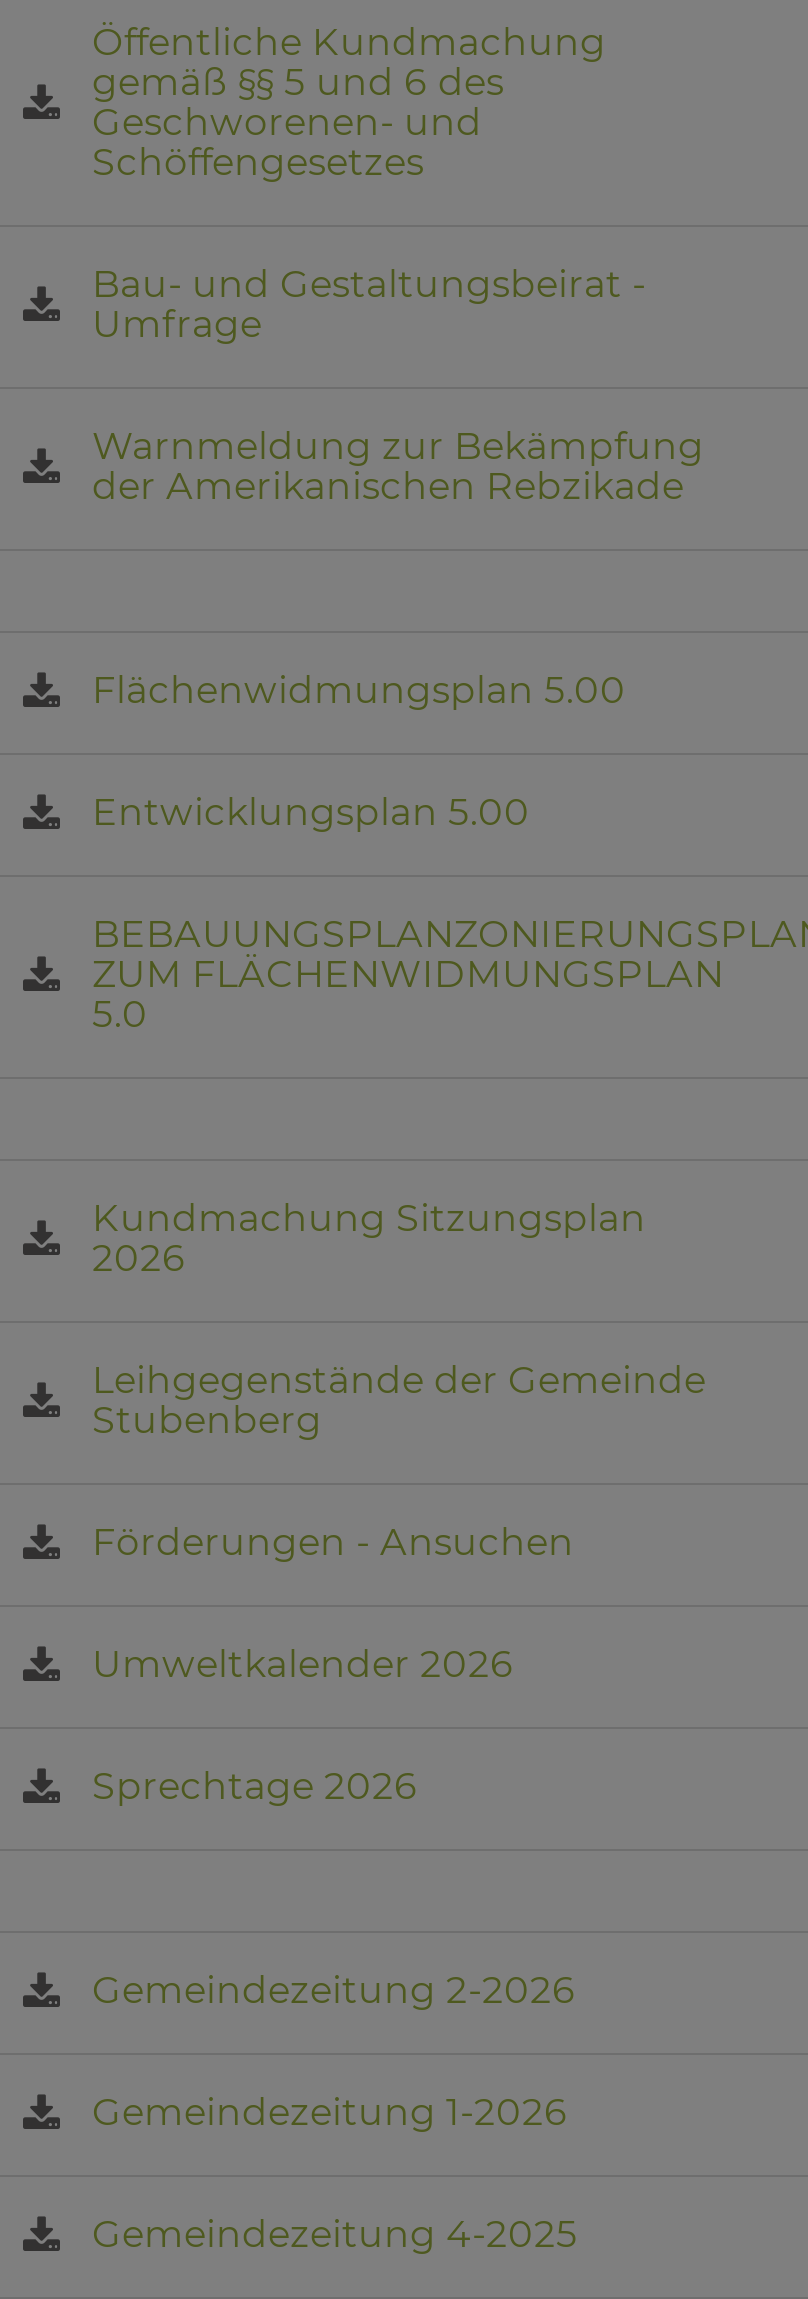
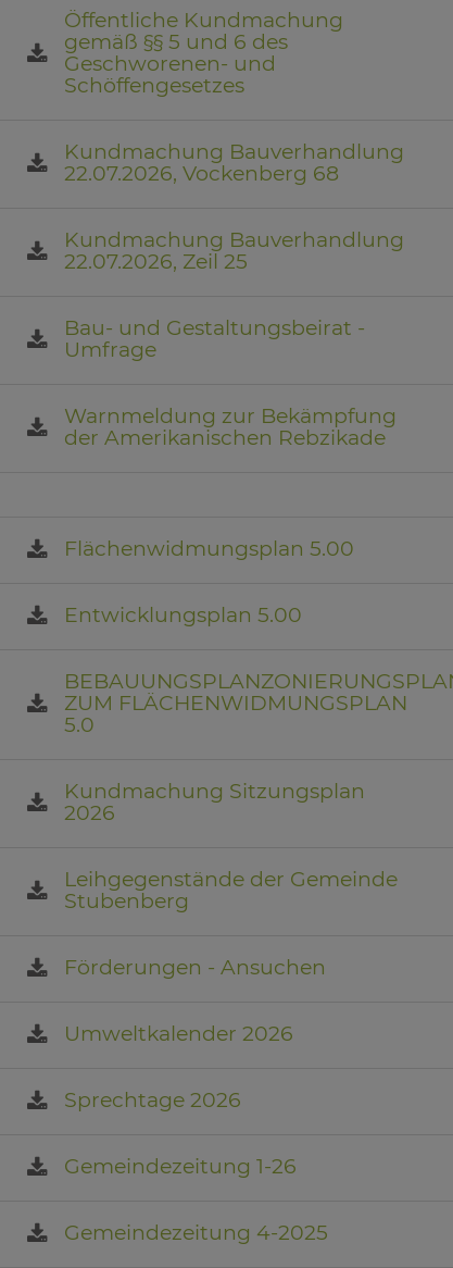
none -> [64,142,404,273] Kundmachung Bauverhandlung | 22.07.2026, Vockenberg 68 | Kundmachung Bauverhandlung | 22.07.2026, Zeil 25
moved [92,266,724,1034] -> [64,318,407,736]: Bau- und Gestaltungsbeirat - | Umfrage | Warnmeldung zur Bekämpfung | der Amerikanischen Rebzikade | Flächenwidmungsplan 5.00 | Entwicklungsplan 5.00 | ZUM FLÄCHENWIDMUNGSPLAN | 5.0
moved [92,1200,706,1806] -> [64,781,398,1111]: Kundmachung Sitzungsplan | 2026 | Leihgegenstände der Gemeinde | Stubenberg | Förderungen - Ansuchen | Umweltkalender 2026 | Sprechtage 2026
[92,1972,576,2132] Gemeindezeitung 2-2026 | Gemeindezeitung 1-2026 -> [64,1157,297,1177] Gemeindezeitung 1-26

